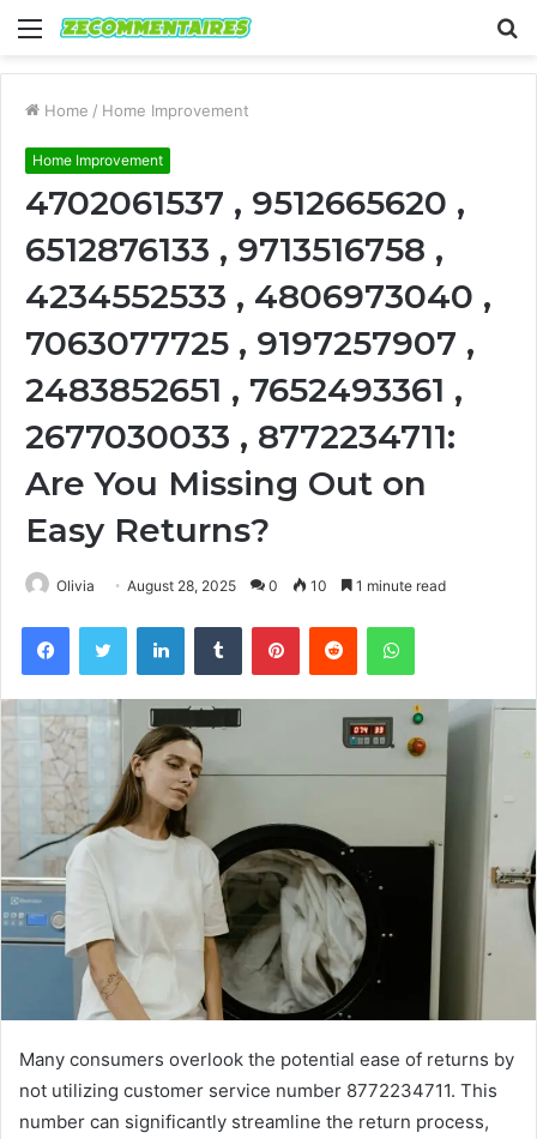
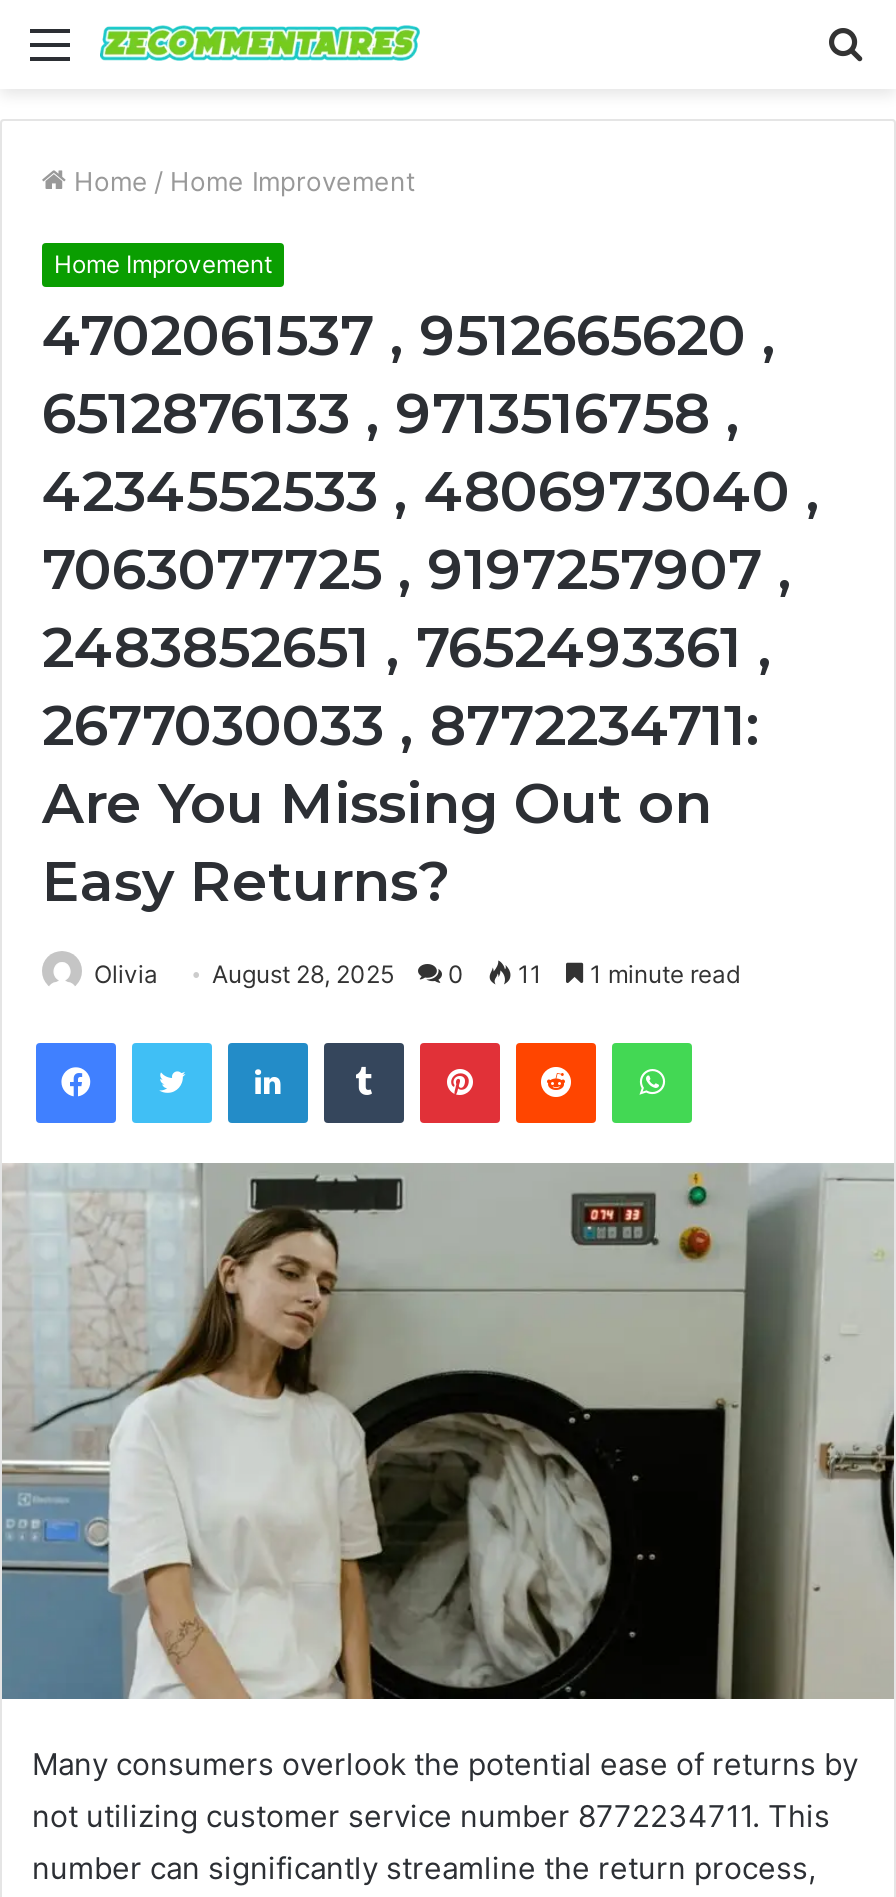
[56,576,446,594] Olivia August 28, 2025 0 10 1 minute read -> [94,958,740,988] Olivia August 28, 2025 0 11 1 minute read

